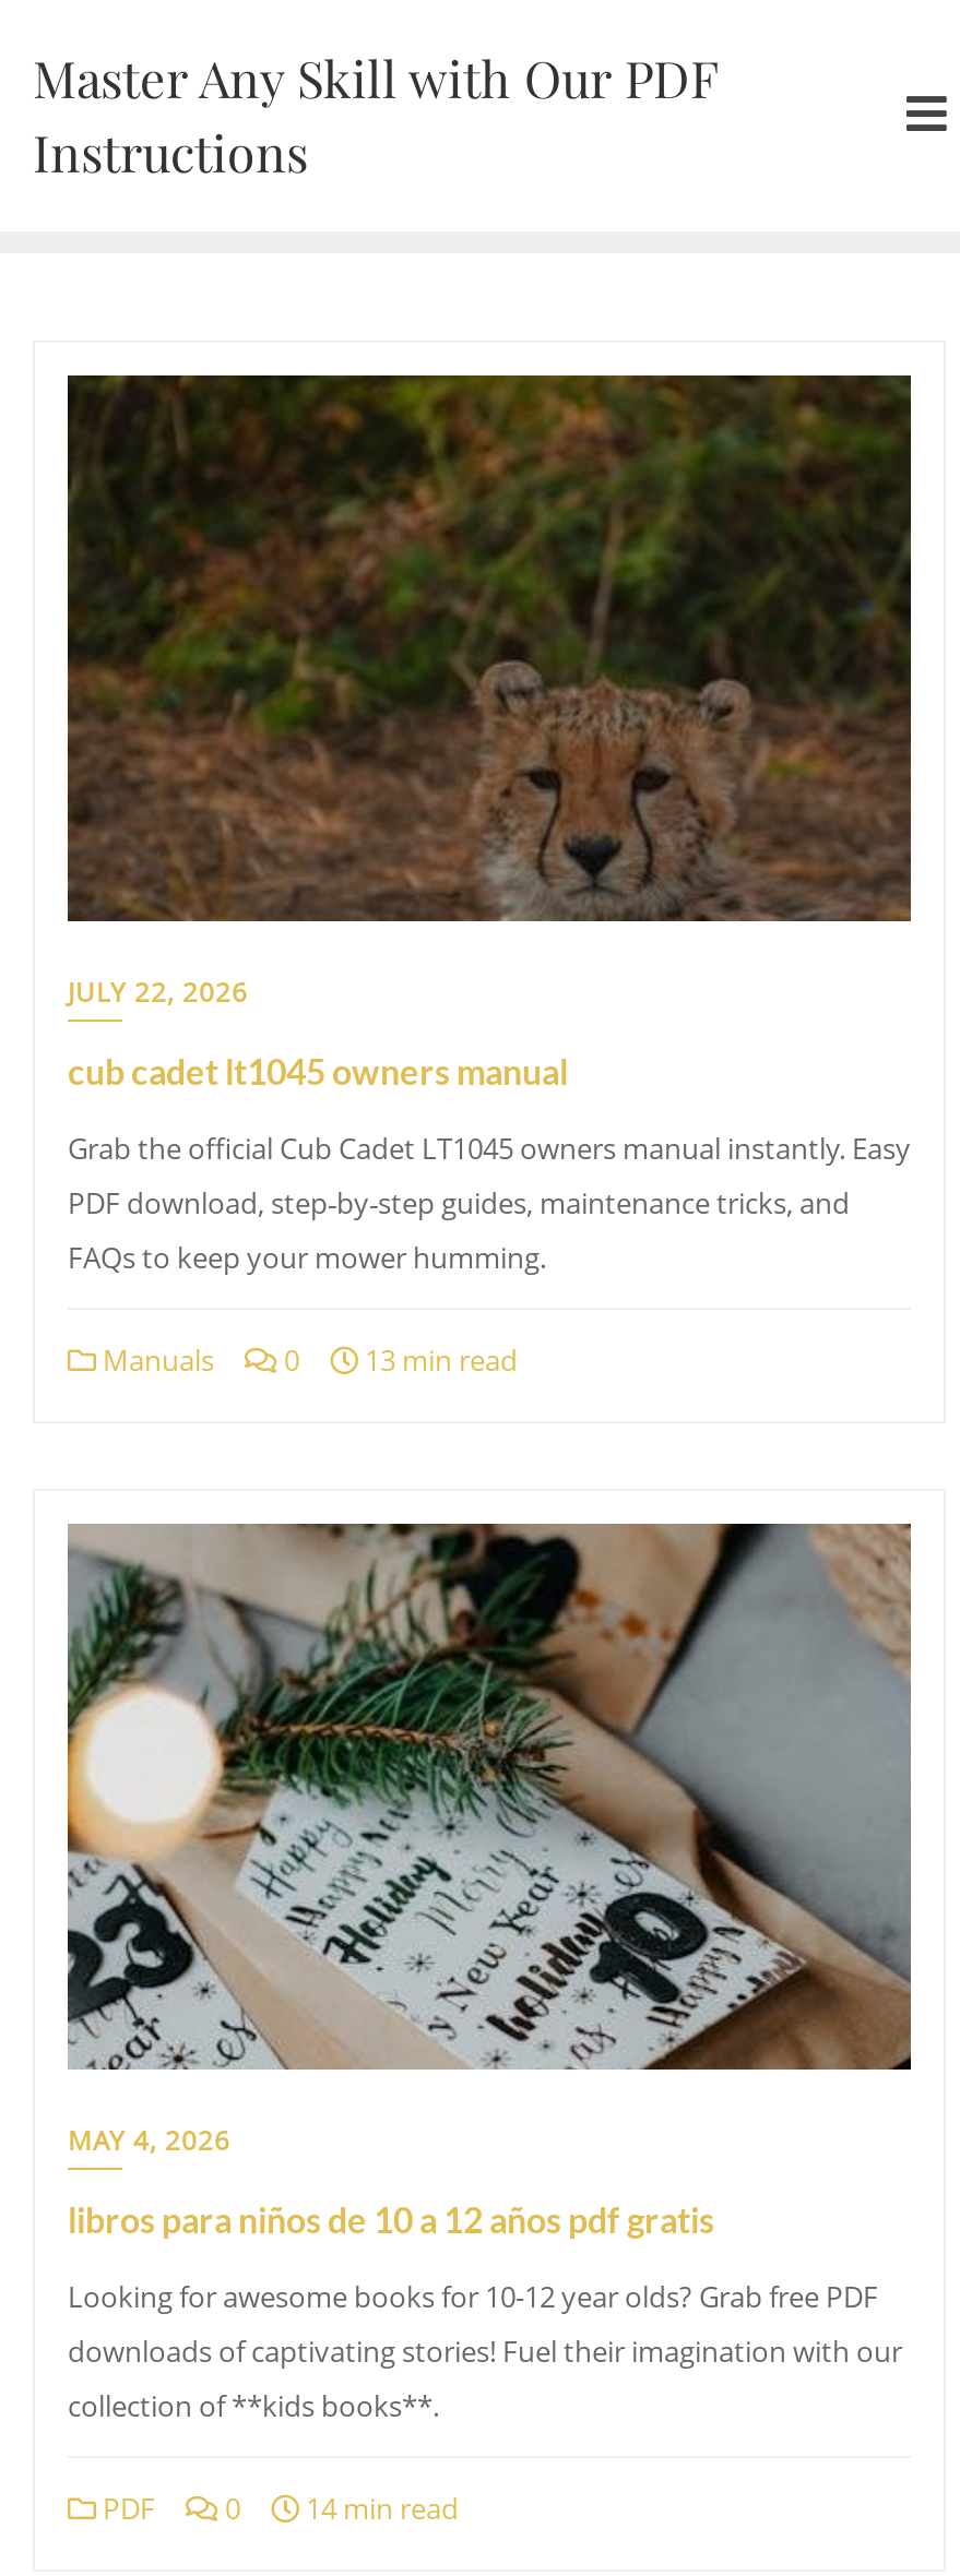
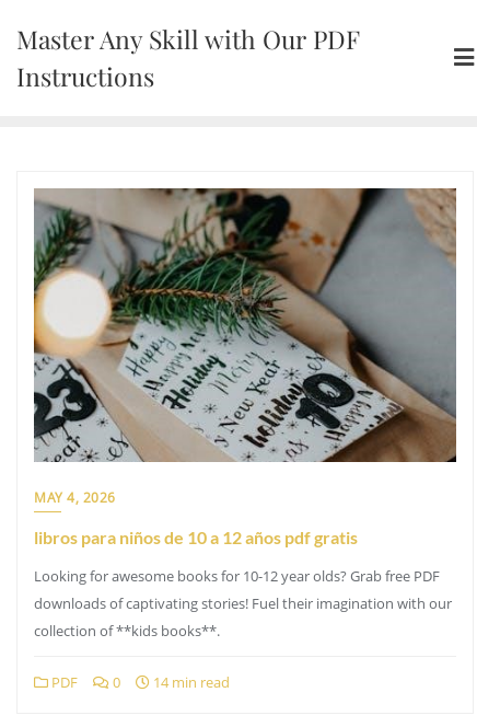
[66,373,913,1380] [image] | JULY 22, 2026 | cub cadet lt1045 owners manual | Grab the official Cub Cadet LT1045 owners manual instantly. Easy | PDF download, step‑by‑step guides, maintenance tricks, and | FAQs to keep your mower humming. | Manuals | 0 | 13 min read -> none

